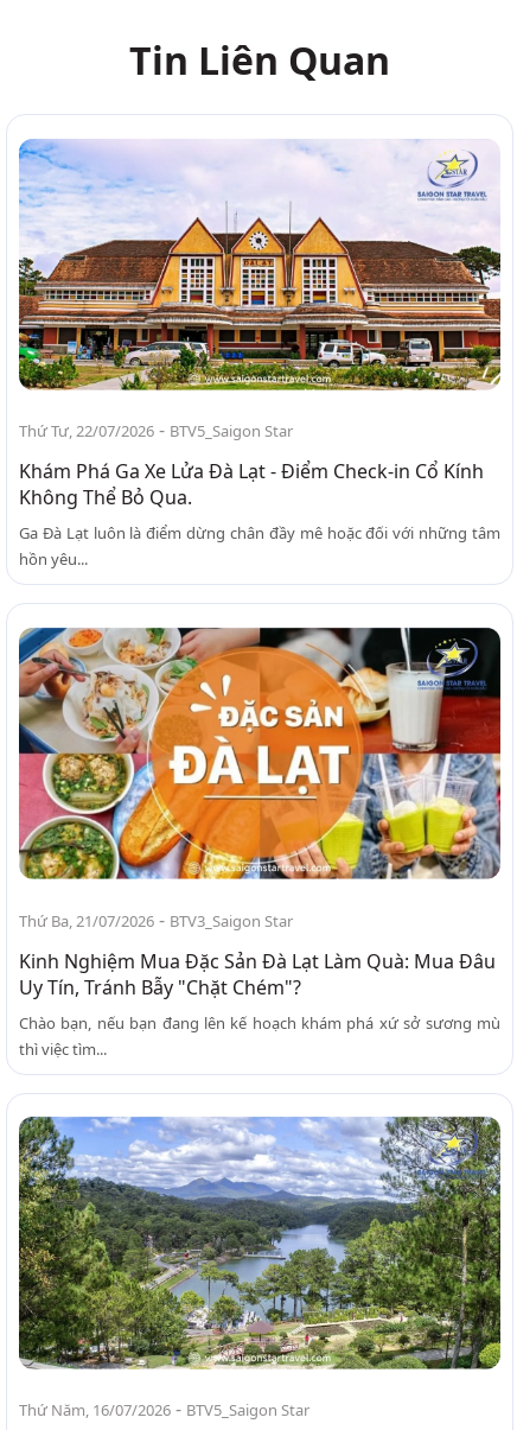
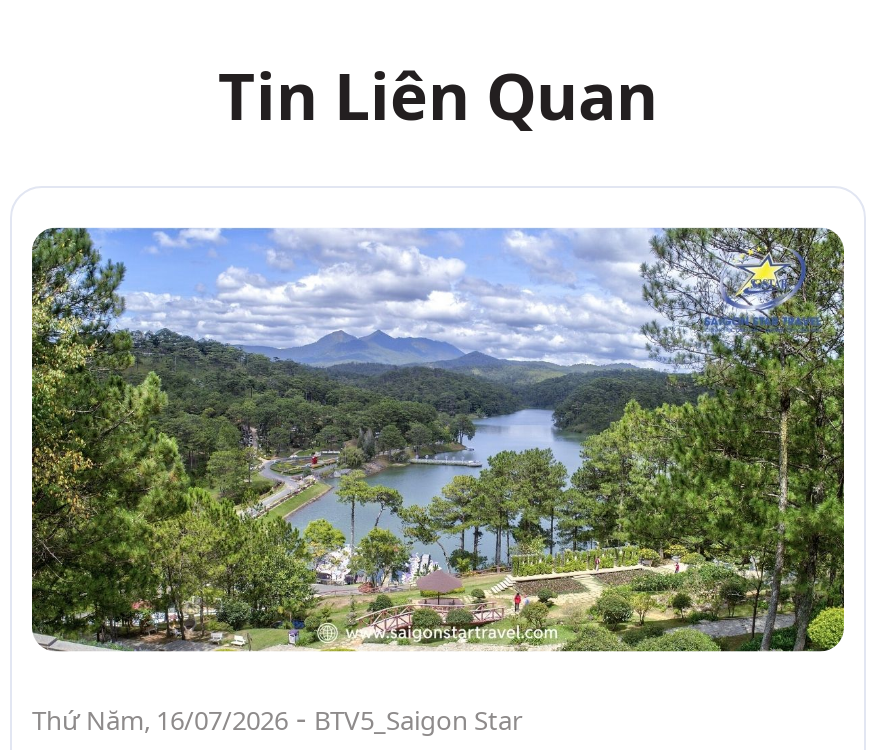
[18,139,502,570] [image] | Thứ Tư, 22/07/2026 - BTV5_Saigon Star | Khám Phá Ga Xe Lửa Đà Lạt - Điểm Check-in Cổ Kính | Không Thể Bỏ Qua. | Ga Đà Lạt luôn là điểm dừng chân đầy mê hoặc đối với những tâm | hồn yêu... -> none
[18,627,502,1059] [image] | Thứ Ba, 21/07/2026 - BTV3_Saigon Star | Kinh Nghiệm Mua Đặc Sản Đà Lạt Làm Quà: Mua Đâu | Uy Tín, Tránh Bẫy "Chặt Chém"? | Chào bạn, nếu bạn đang lên kế hoạch khám phá xứ sở sương mù | thì việc tìm... -> none

